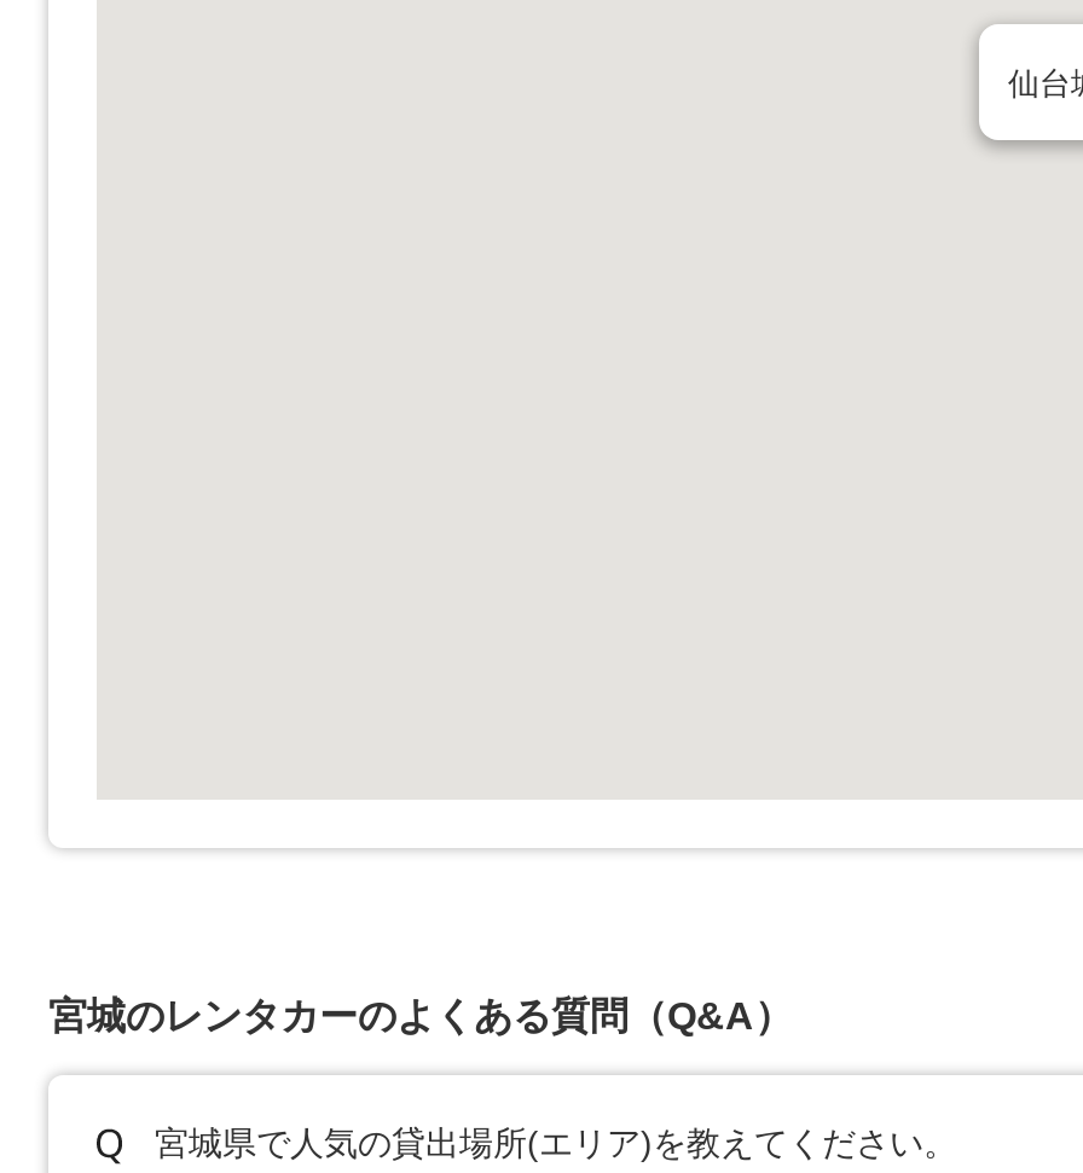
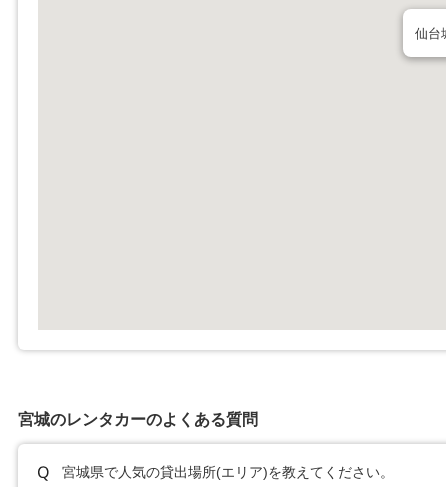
[48,996,793,1037] 宮城のレンタカーのよくある質問（Q&A） -> [18,411,258,428] 宮城のレンタカーのよくある質問

